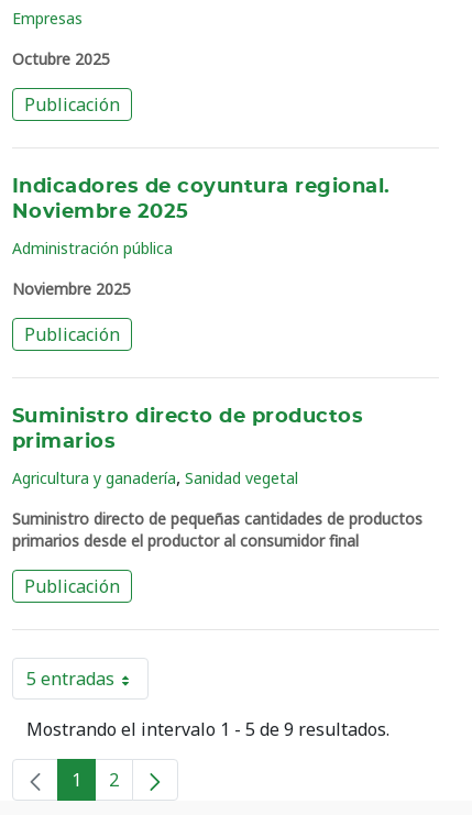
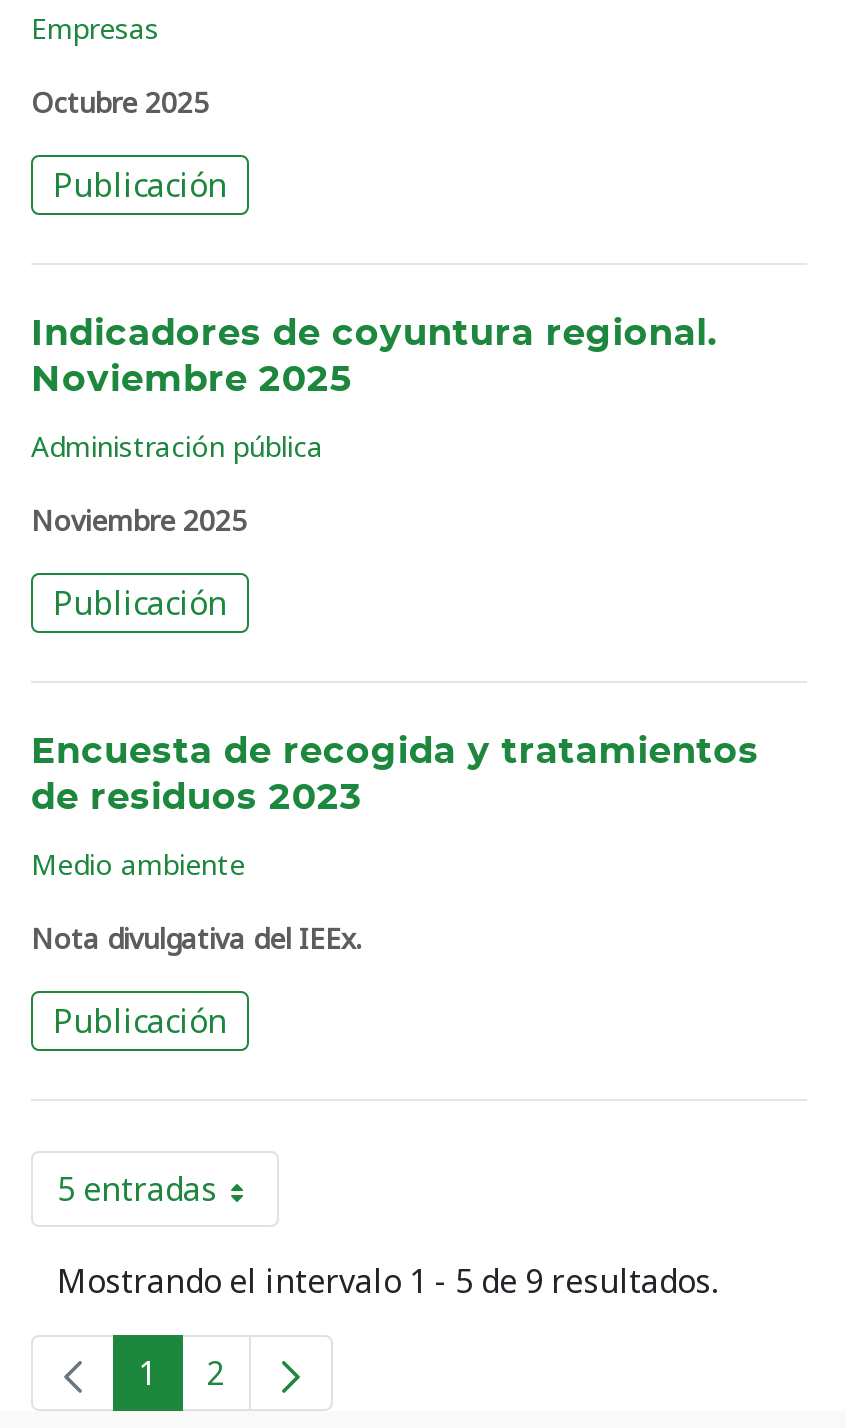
[12,407,363,452] Suministro directo de productos | primarios -> [31,735,759,817] Encuesta de recogida y tratamientos | de residuos 2023
[12,465,298,489] Agricultura y ganadería, Sanidad vegetal -> [31,845,245,883] Medio ambiente
[12,508,422,551] Suministro directo de pequeñas cantidades de productos | primarios desde el productor al consumidor final -> [31,919,361,957] Nota divulgativa del IEEx.

